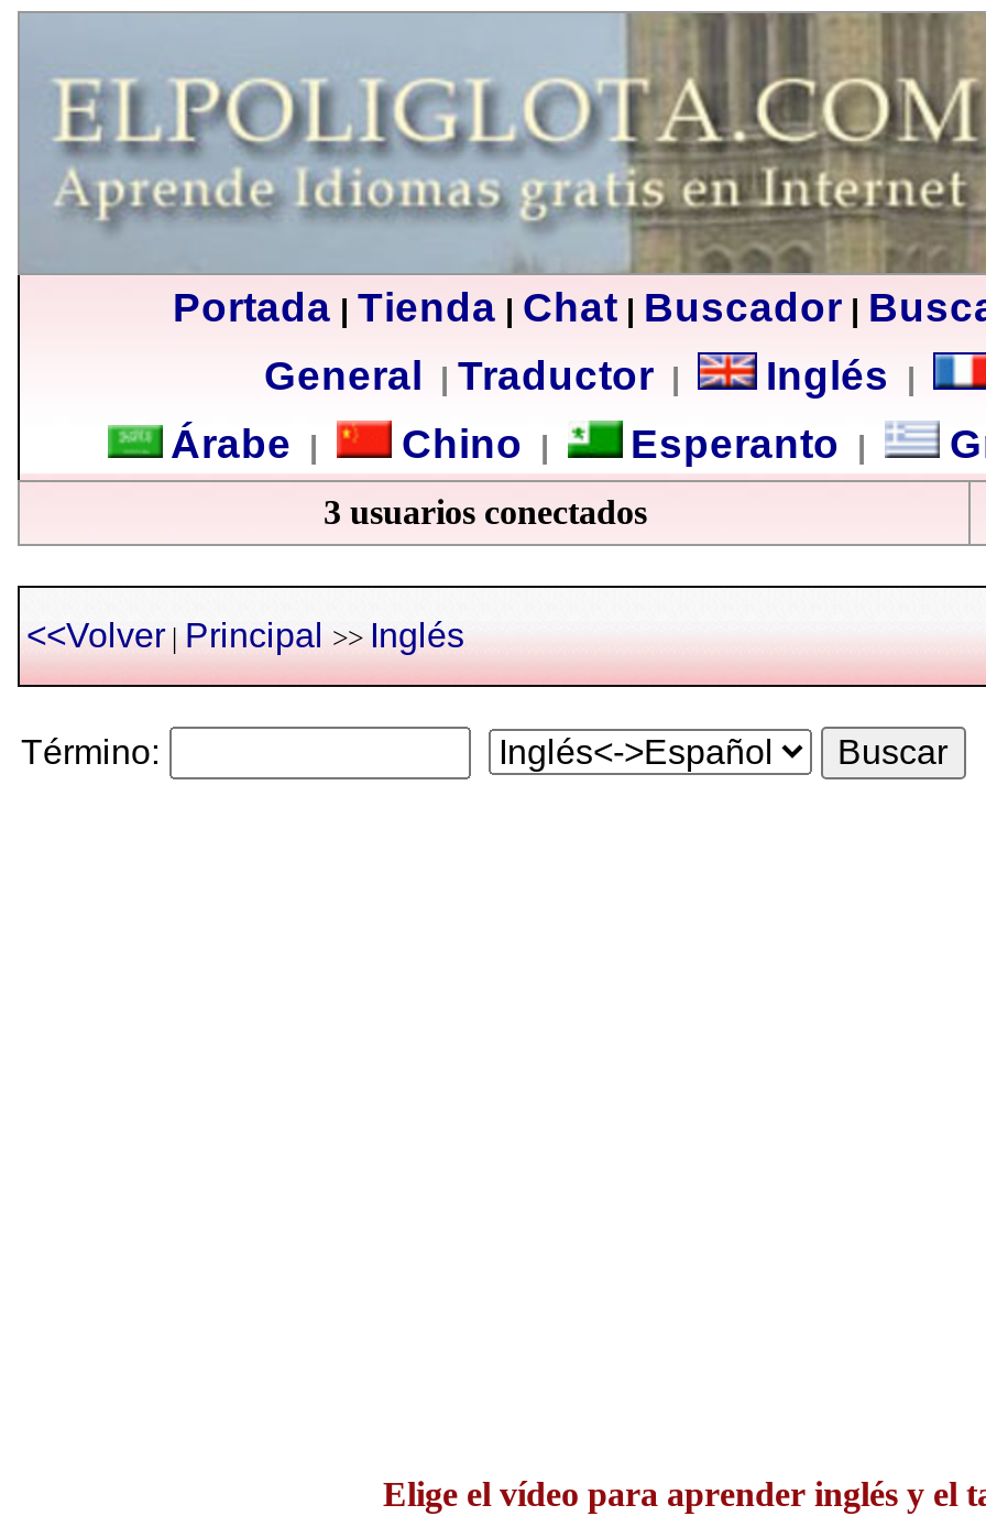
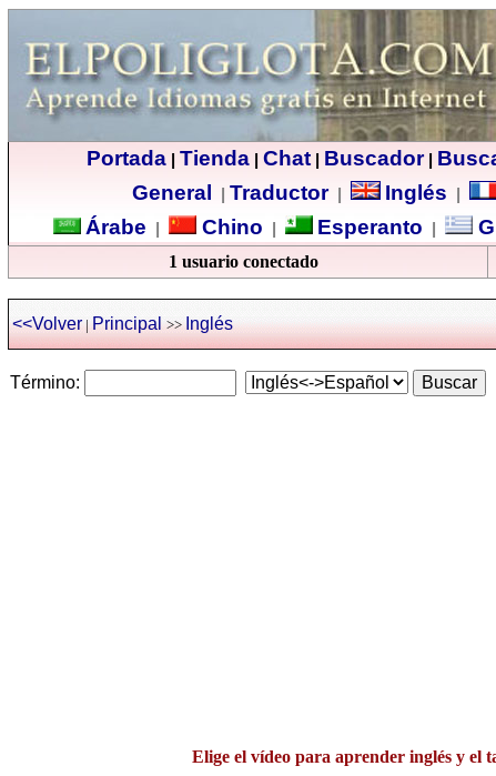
[324,493,647,531] 3 usuarios conectados -> [169,252,318,271] 1 usuario conectado

